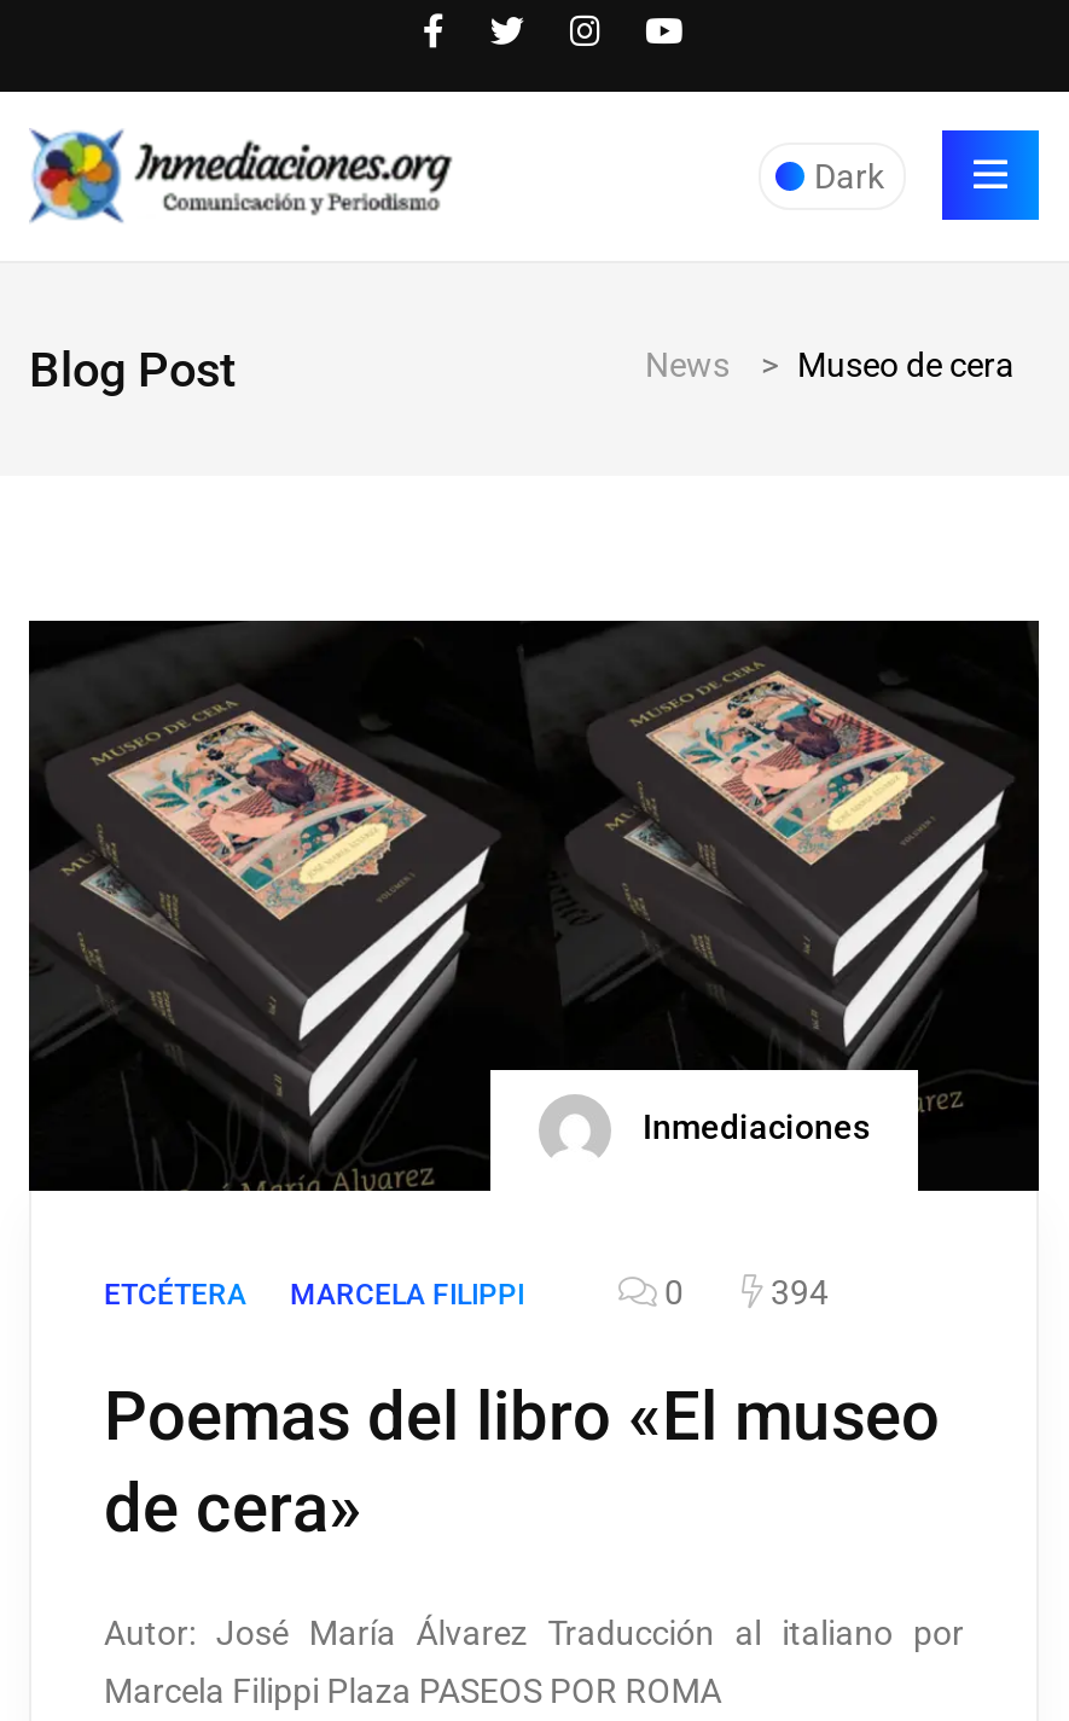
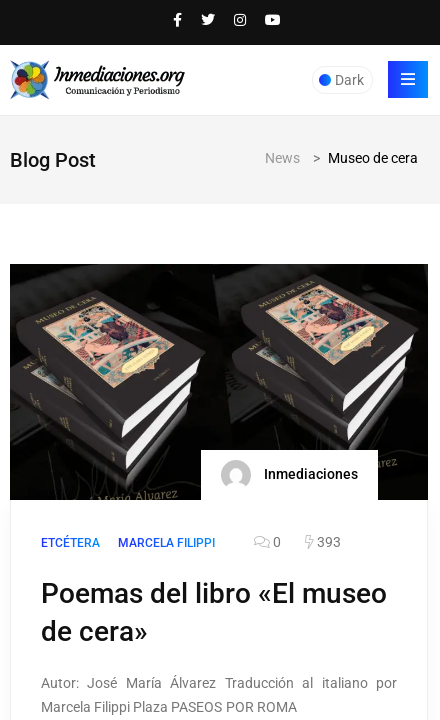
[763,1272,829,1311] 394 -> [314,534,341,550] 393

